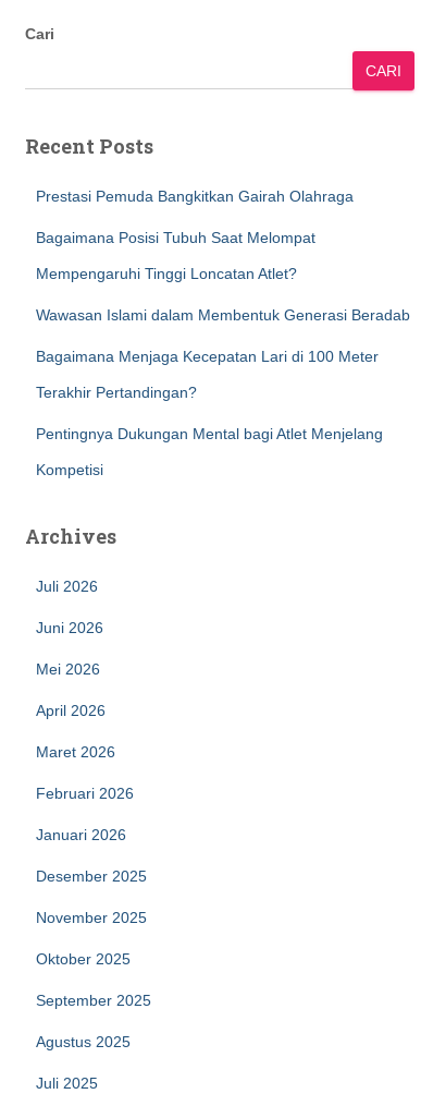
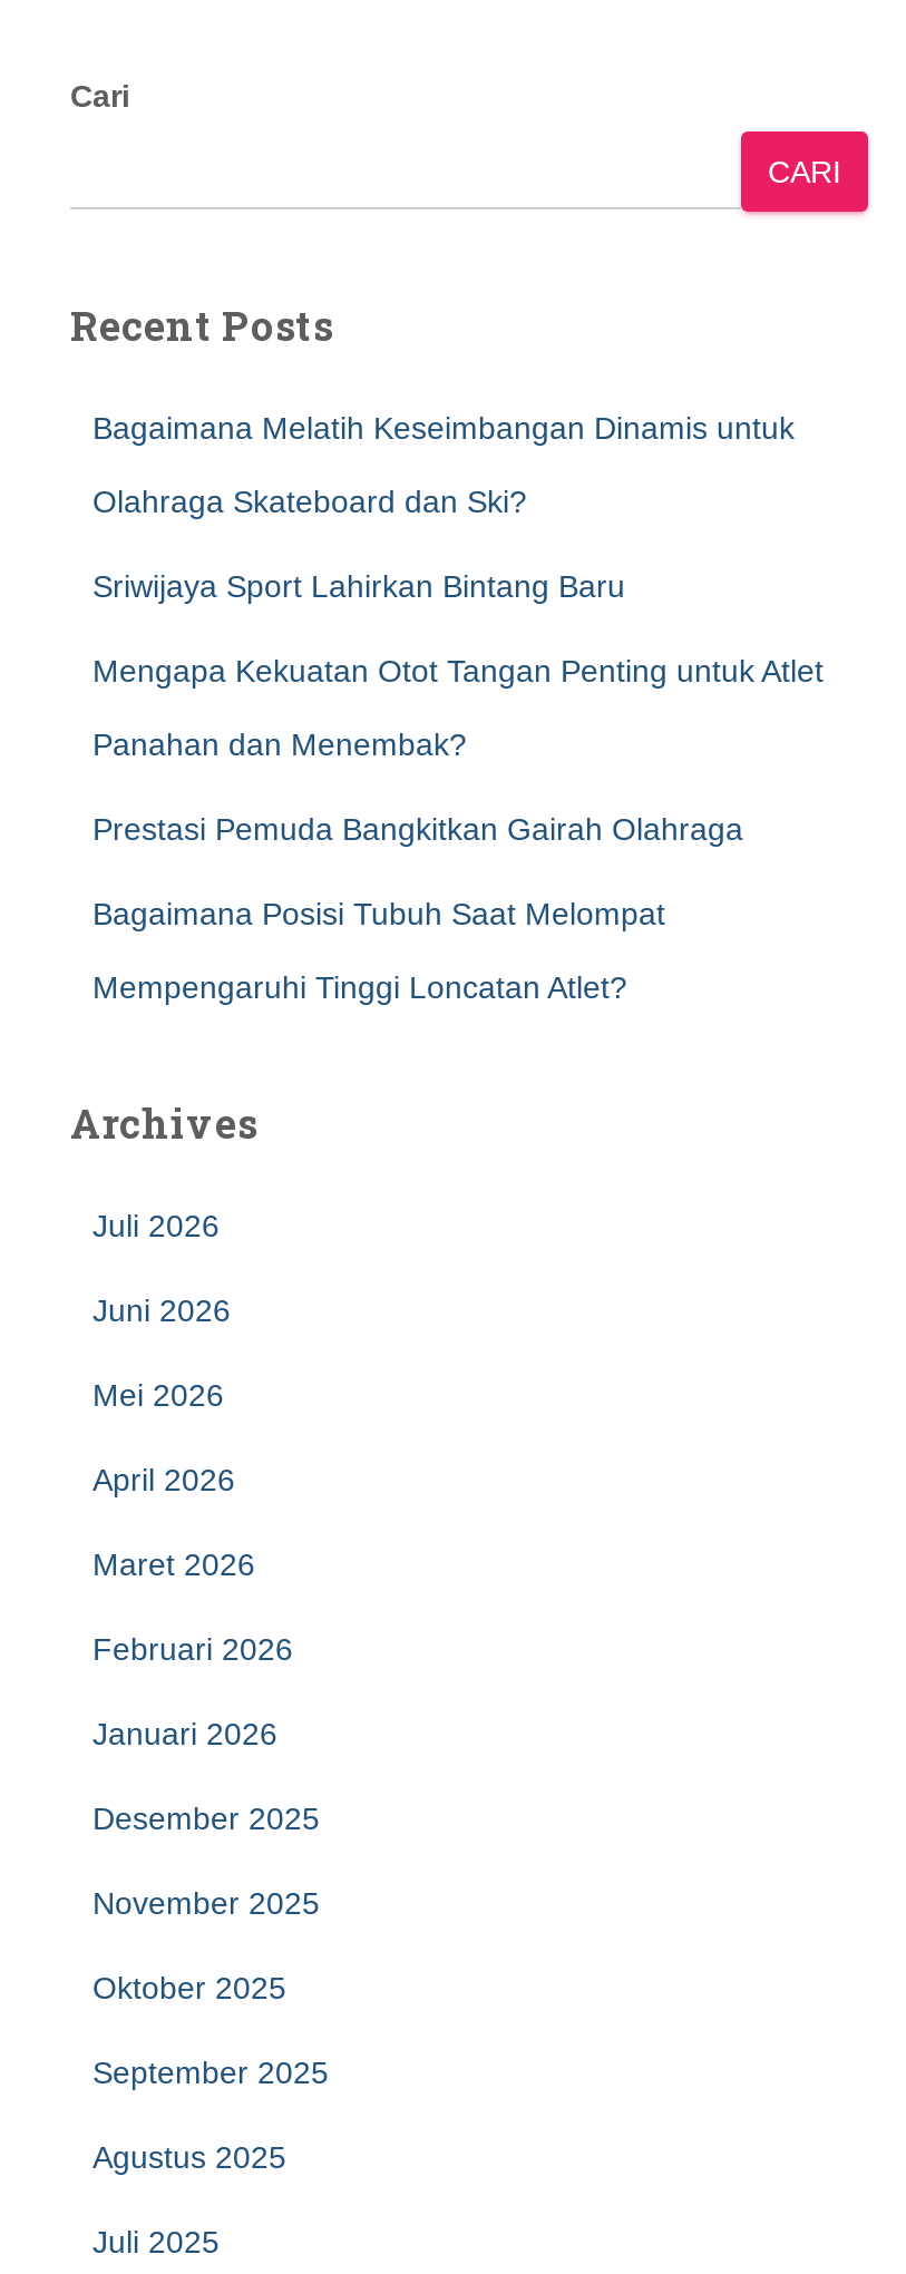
none -> [92,410,824,762] Bagaimana Melatih Keseimbangan Dinamis untuk | Olahraga Skateboard dan Ski? | Sriwijaya Sport Lahirkan Bintang Baru | Mengapa Kekuatan Otot Tangan Penting untuk Atlet | Panahan dan Menembak?
moved [36,187,354,282] -> [92,811,743,1005]: Prestasi Pemuda Bangkitkan Gairah Olahraga | Bagaimana Posisi Tubuh Saat Melompat | Mempengaruhi Tinggi Loncatan Atlet?
[36,306,410,478] Wawasan Islami dalam Membentuk Generasi Beradab | Bagaimana Menjaga Kecepatan Lari di 100 Meter | Terakhir Pertandingan? | Pentingnya Dukungan Mental bagi Atlet Menjelang | Kompetisi -> none

